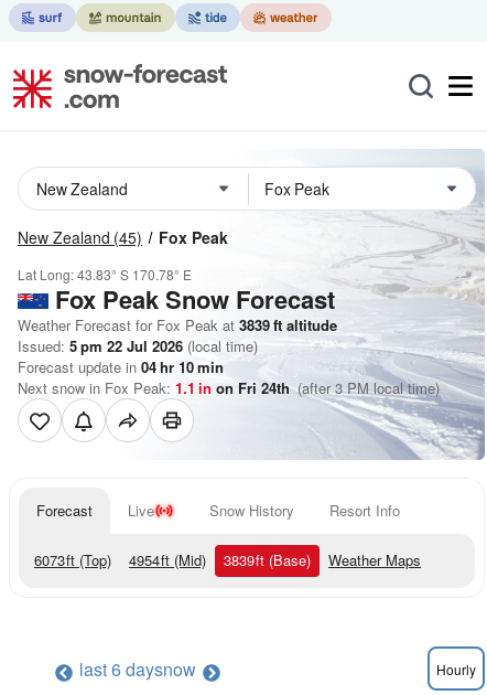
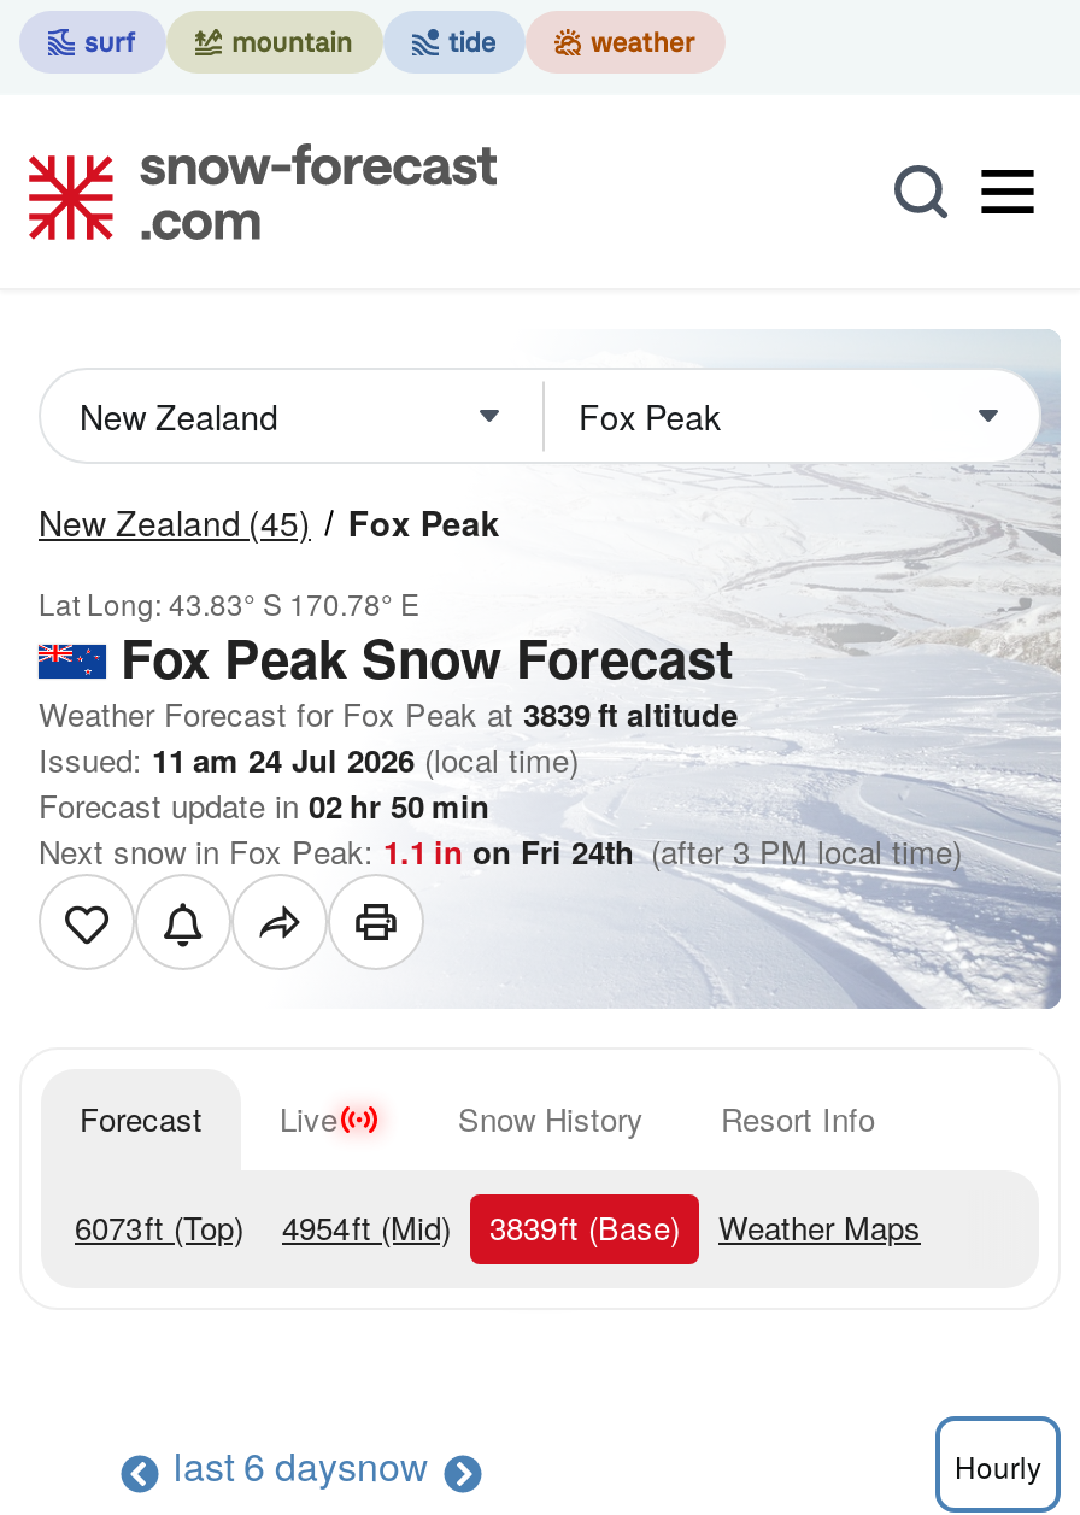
[18,335,258,356] Issued: 5 pm 22 Jul 2026 (local time) -> [39,736,579,782] Issued: 11 am 24 Jul 2026 (local time)
[18,356,224,377] Forecast update in 04 hr 10 min -> [39,782,489,828] Forecast update in 02 hr 50 min

